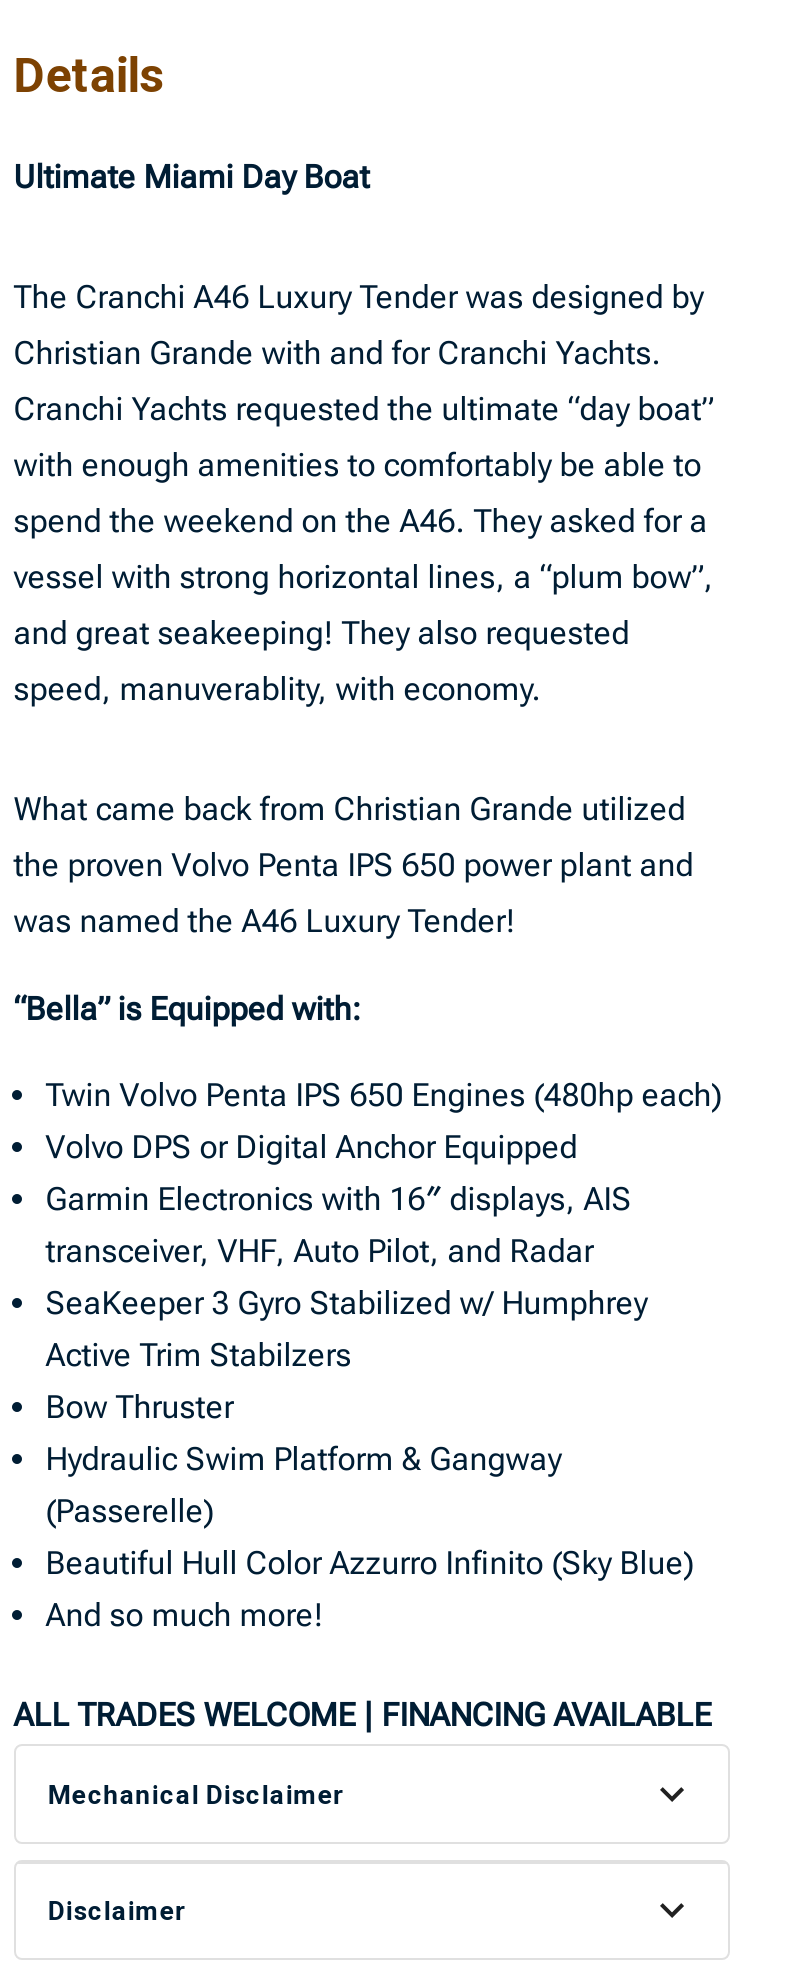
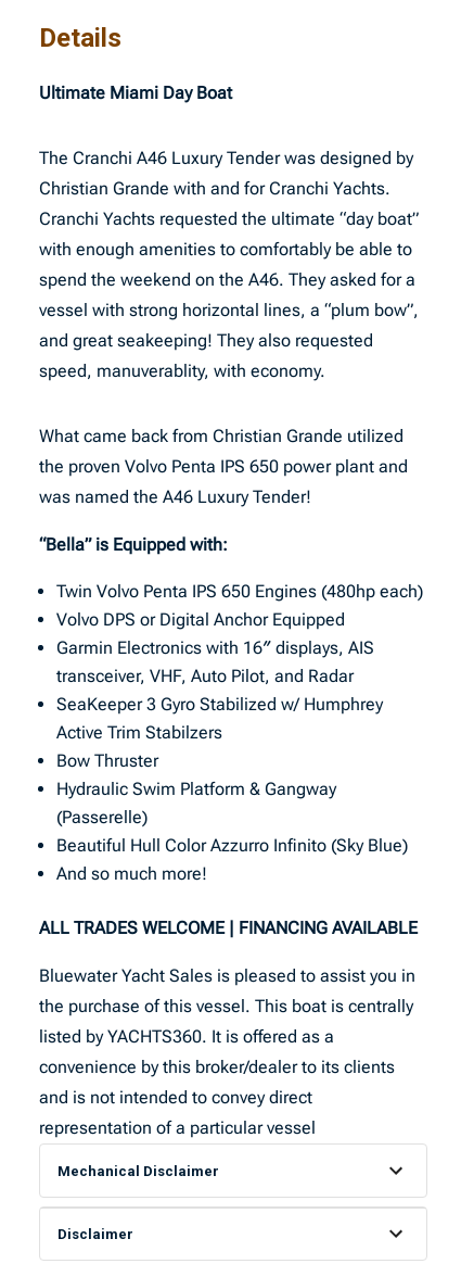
none -> [39,965,415,1138] Bluewater Yacht Sales is pleased to assist you in | the purchase of this vessel. This boat is centrally | listed by YACHTS360. It is offered as a | convenience by this broker/dealer to its clients | and is not intended to convey direct | representation of a particular vessel

